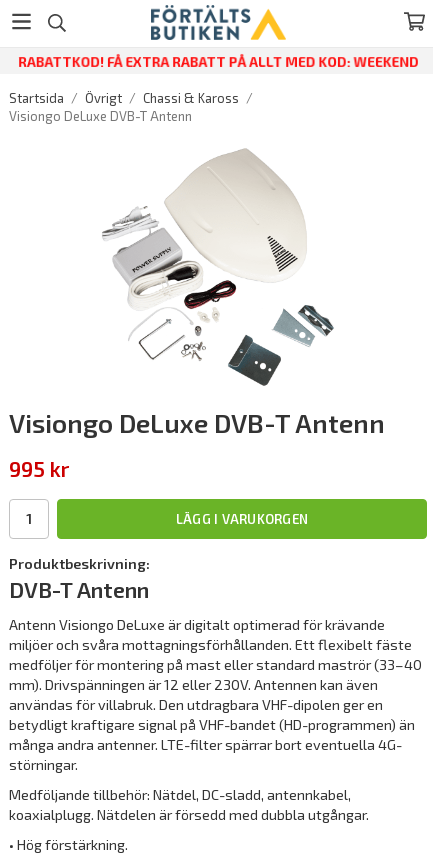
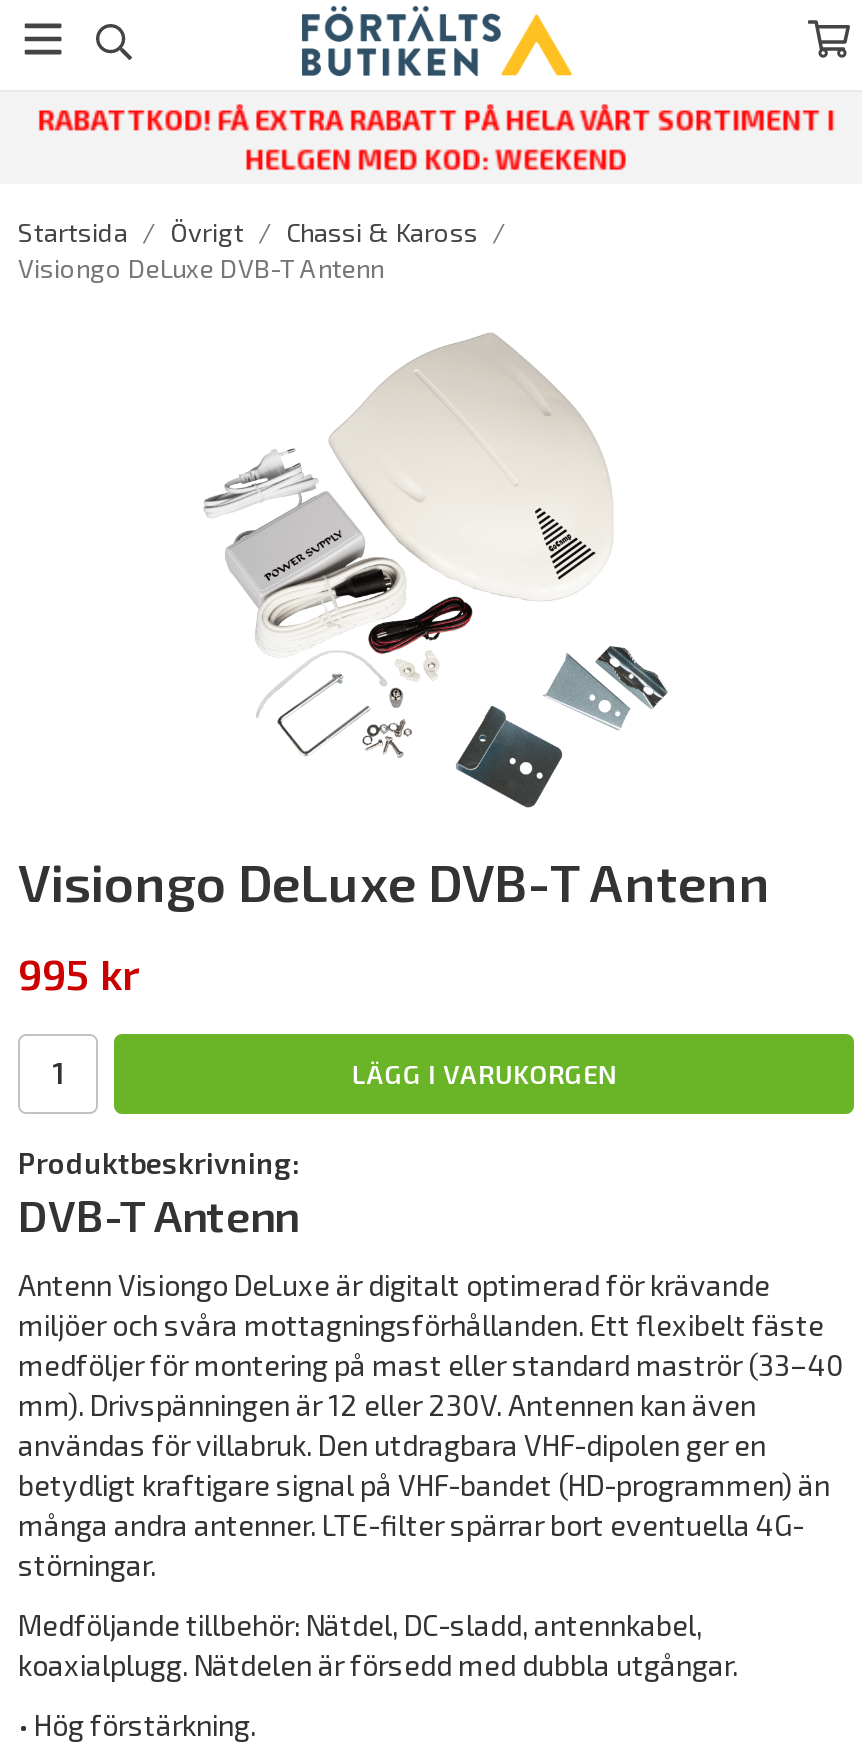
[15,53,421,70] RABATTKOD! FÅ EXTRA RABATT PÅ ALLT MED KOD: WEEKEND -> [34,102,838,176] RABATTKOD! FÅ EXTRA RABATT PÅ HELA VÅRT SORTIMENT I | HELGEN MED KOD: WEEKEND

